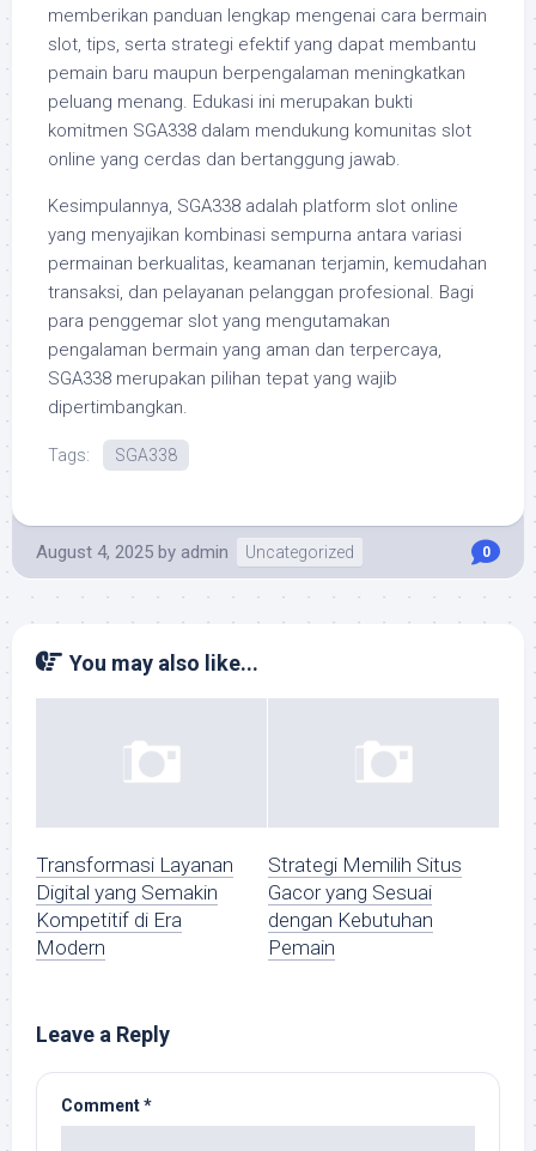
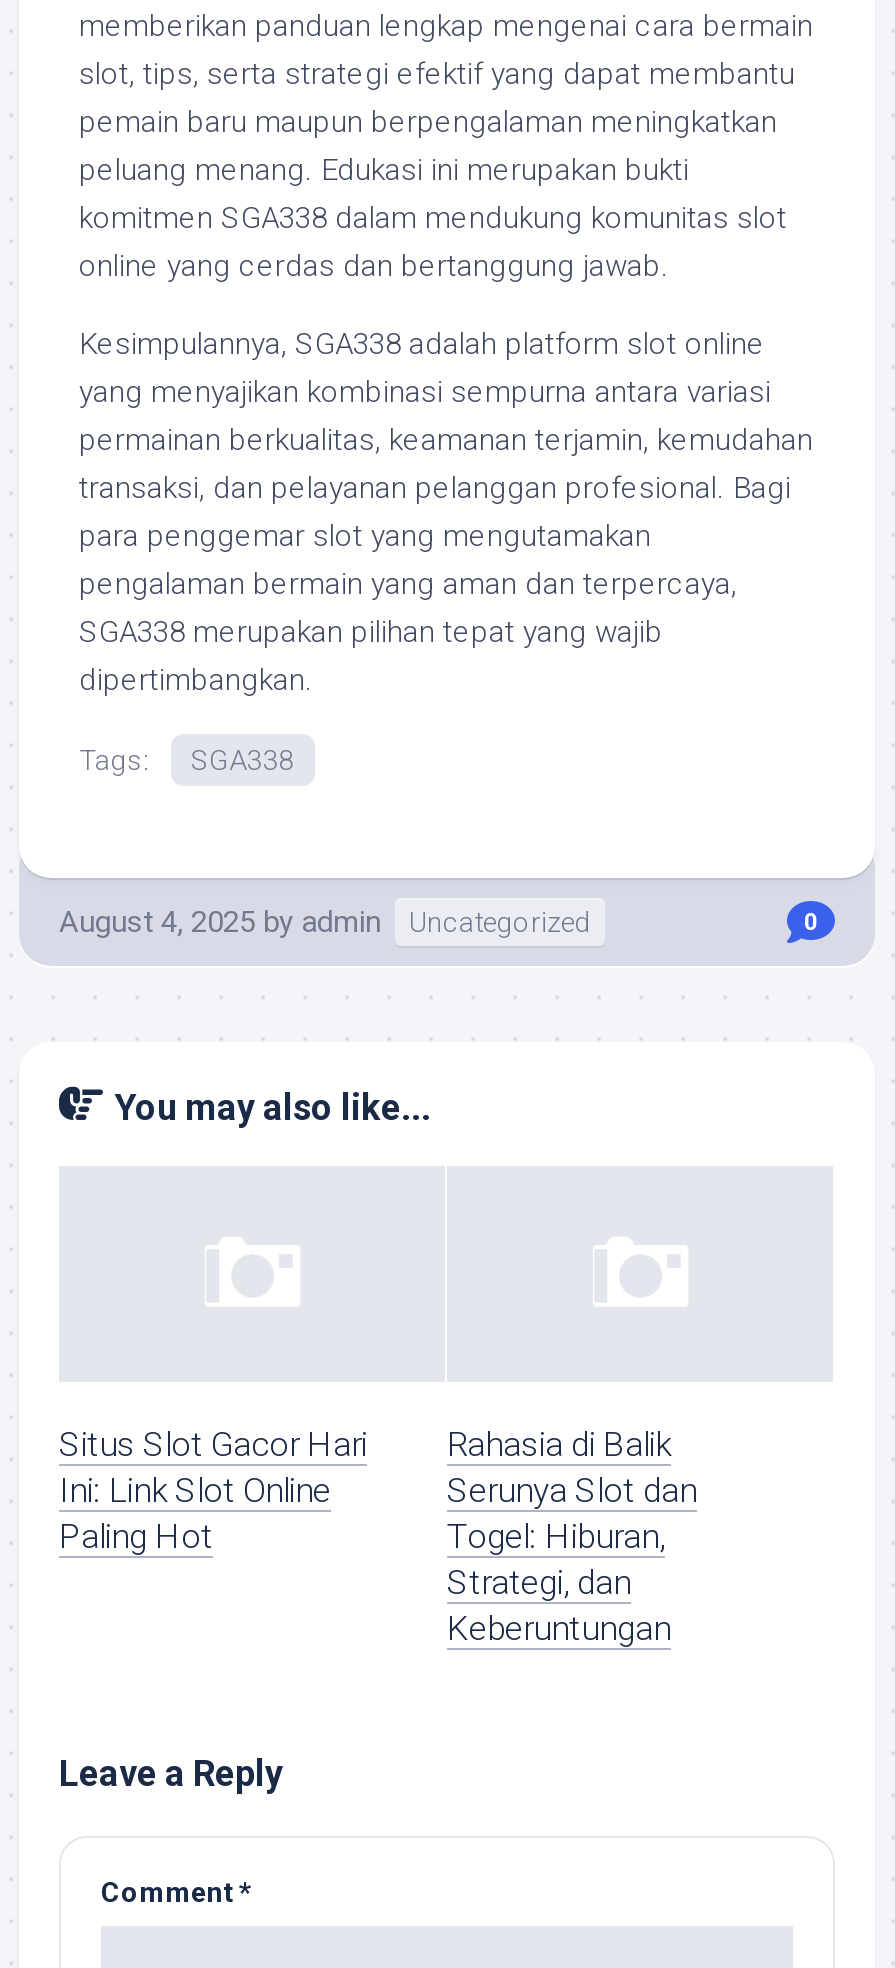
[36,853,233,960] Transformasi Layanan | Digital yang Semakin | Kompetitif di Era | Modern -> [59,1425,367,1557] Situs Slot Gacor Hari | Ini: Link Slot Online | Paling Hot
[268,853,462,960] Strategi Memilih Situs | Gacor yang Sesuai | dengan Kebutuhan | Pemain -> [447,1425,697,1649] Rahasia di Balik | Serunya Slot dan | Togel: Hiburan, | Strategi, dan | Keberuntungan

